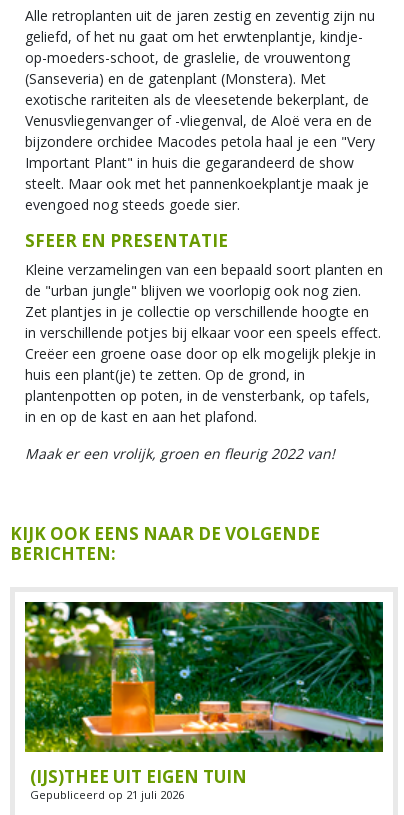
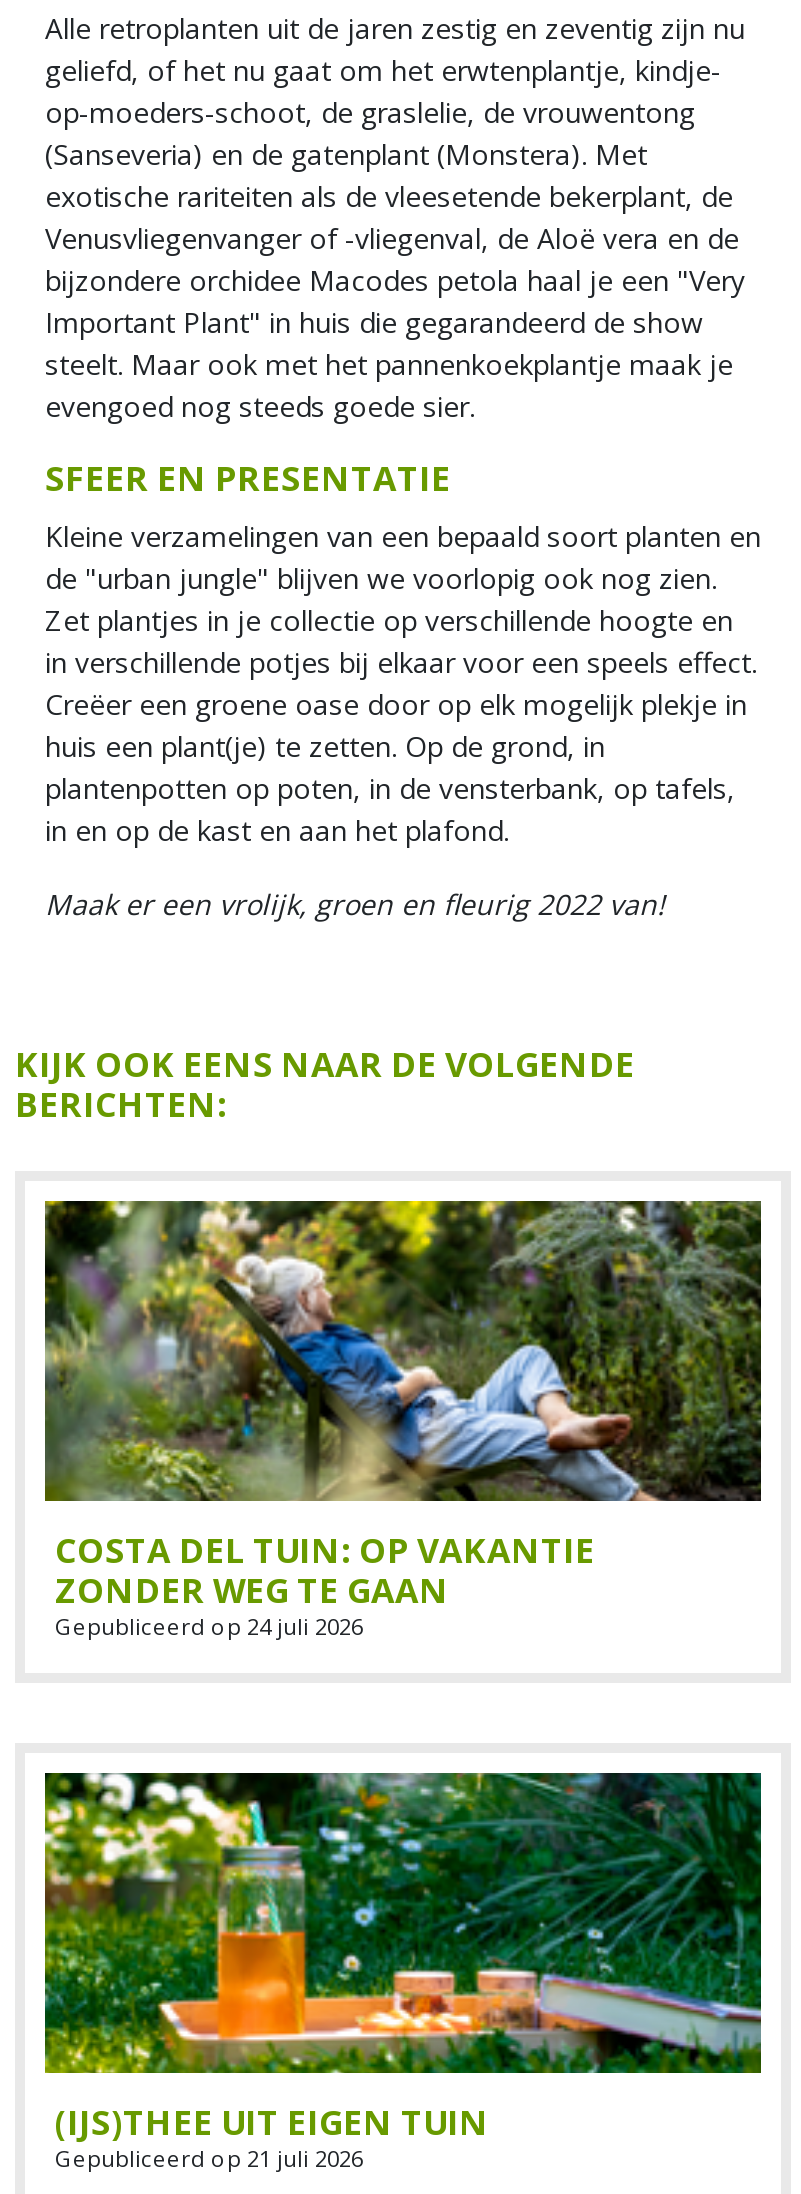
none -> [43,1199,763,1641] [image] | COSTA DEL TUIN: OP VAKANTIE | ZONDER WEG TE GAAN | Gepubliceerd op 24 juli 2026

